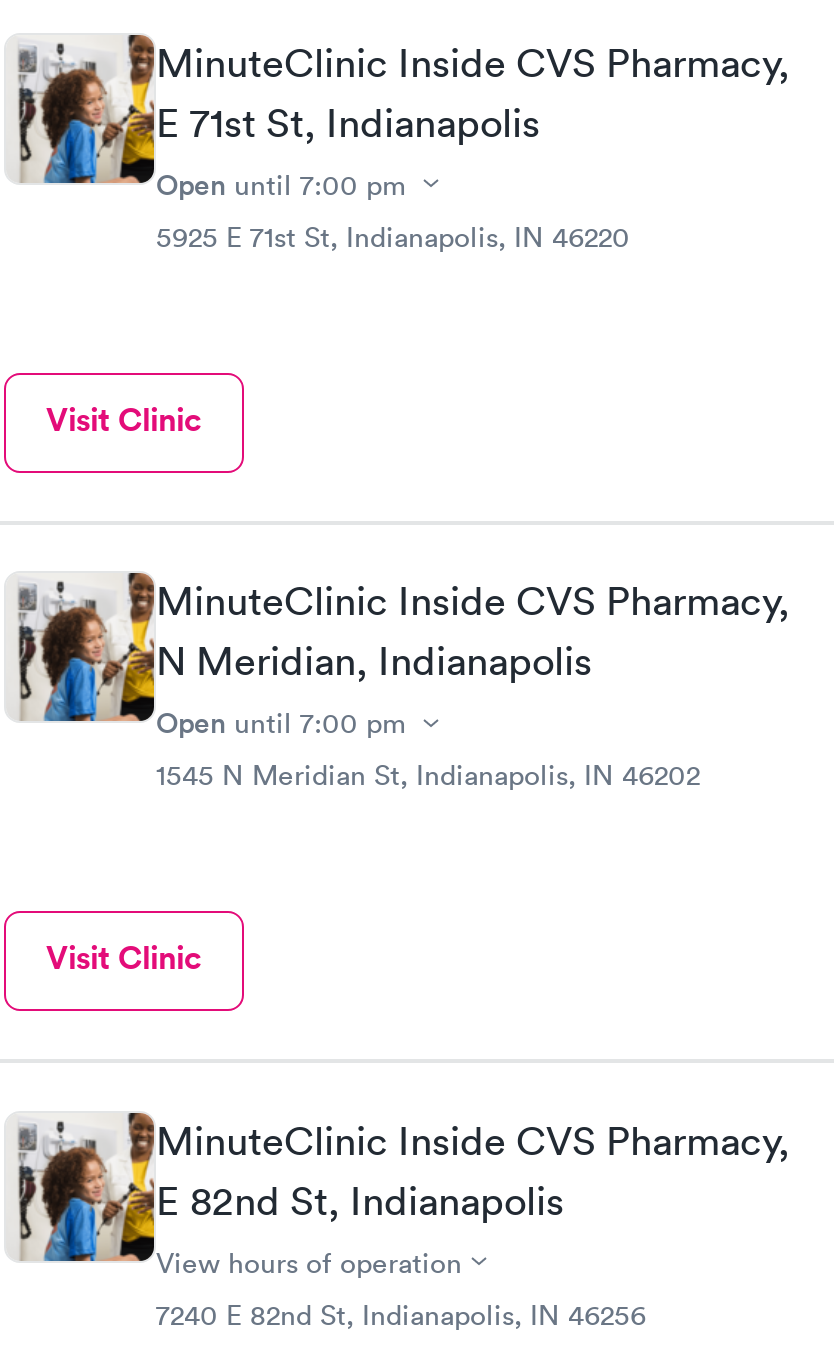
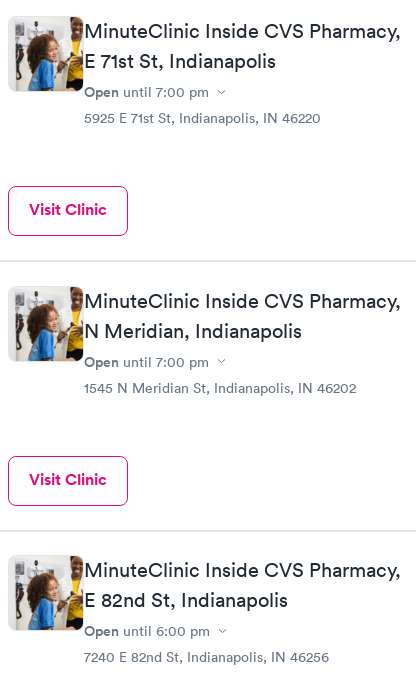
[156,1243,462,1279] View hours of operation -> [84,621,210,641] Open until 6:00 pm

